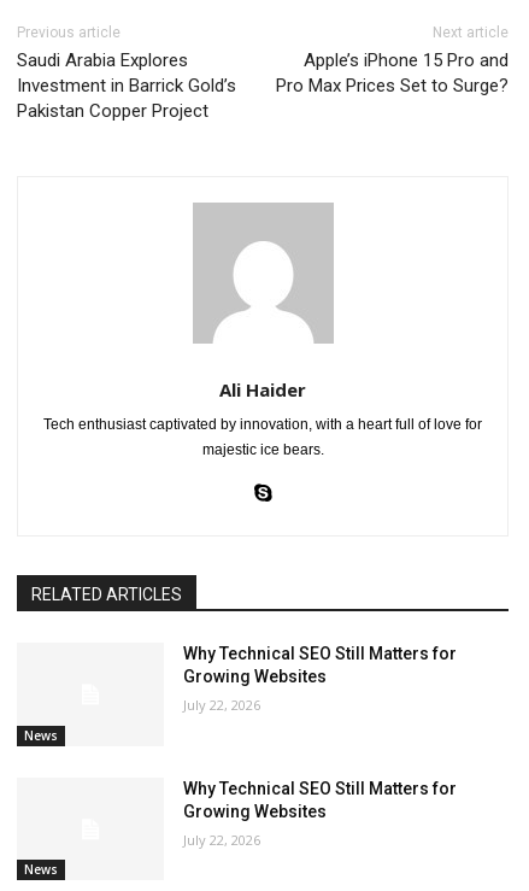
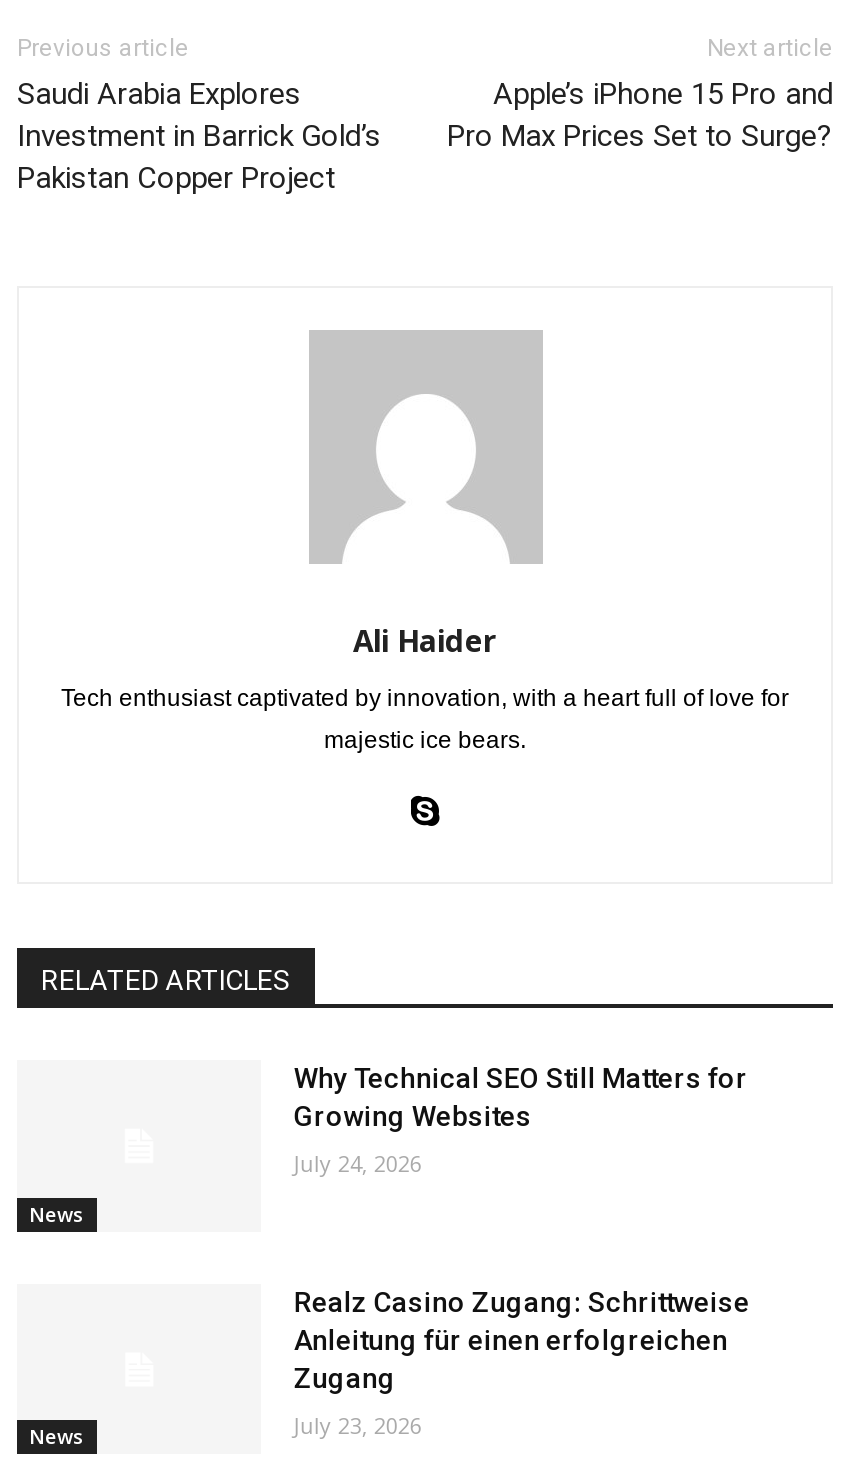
[184,696,261,714] July 22, 2026 -> [294,1148,422,1178] July 24, 2026
[184,779,457,821] Why Technical SEO Still Matters for | Growing Websites -> [294,1286,750,1394] Realz Casino Zugang: Schrittweise | Anleitung für einen erfolgreichen | Zugang
[184,830,261,849] July 22, 2026 -> [294,1410,422,1440] July 23, 2026

